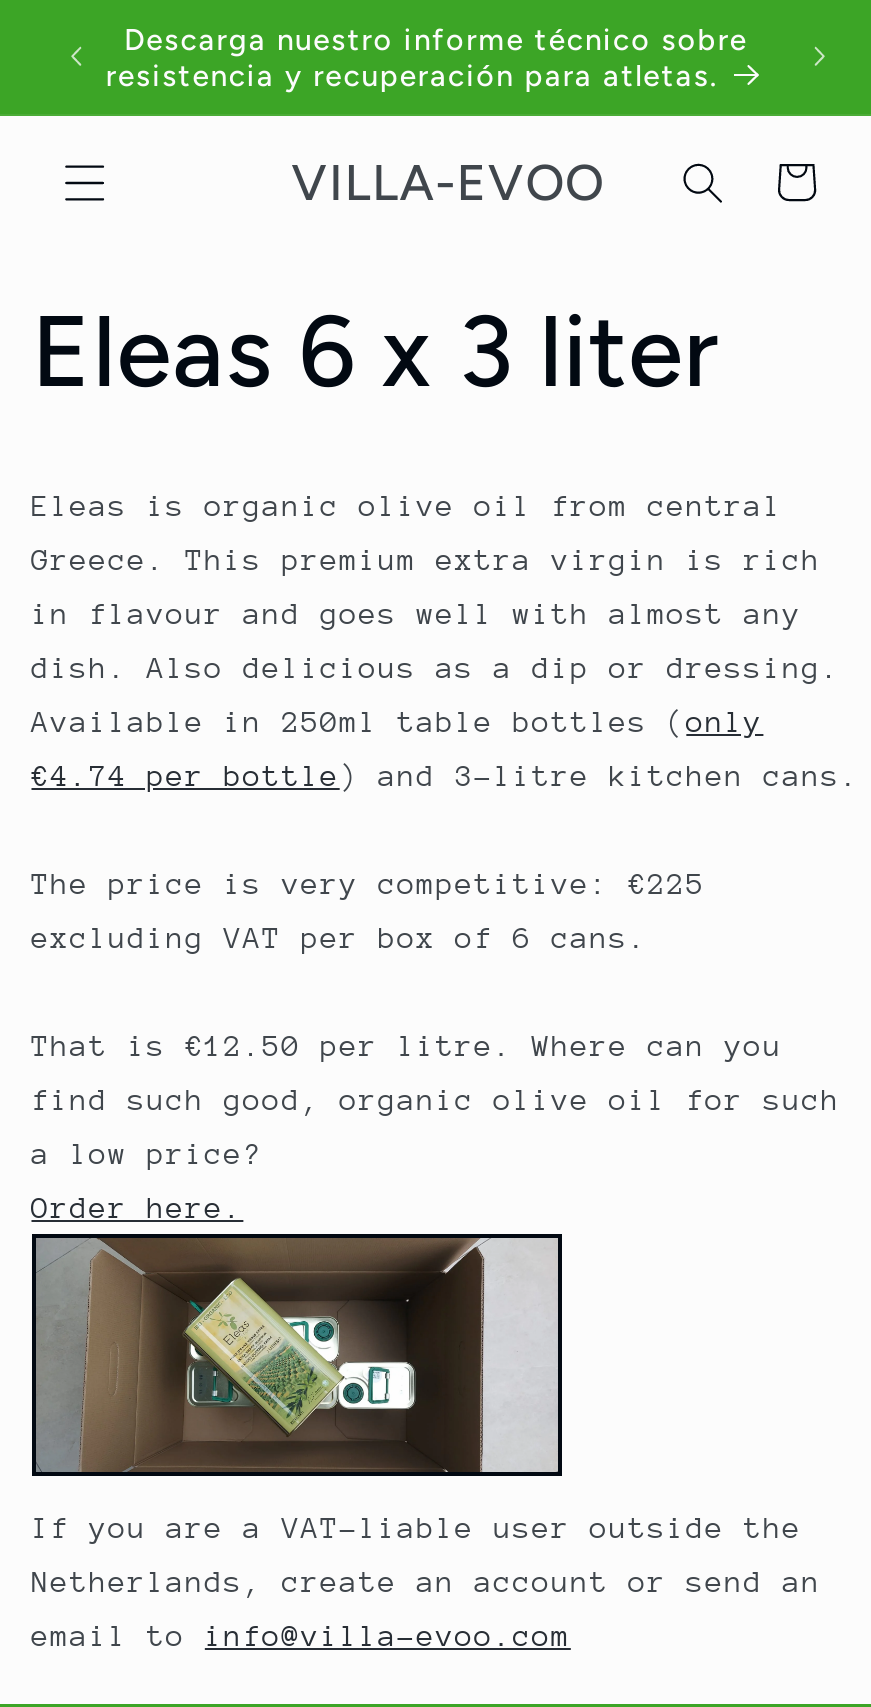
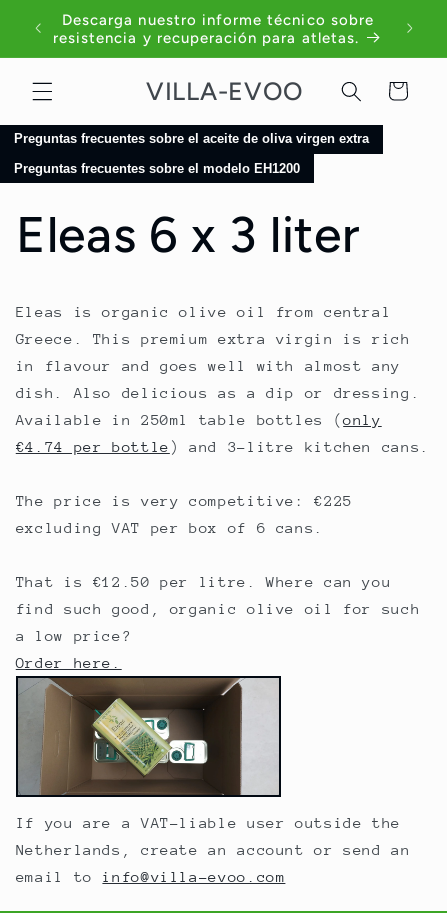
none -> [14,132,369,176] Preguntas frecuentes sobre el aceite de oliva virgen extra | Preguntas frecuentes sobre el modelo EH1200

